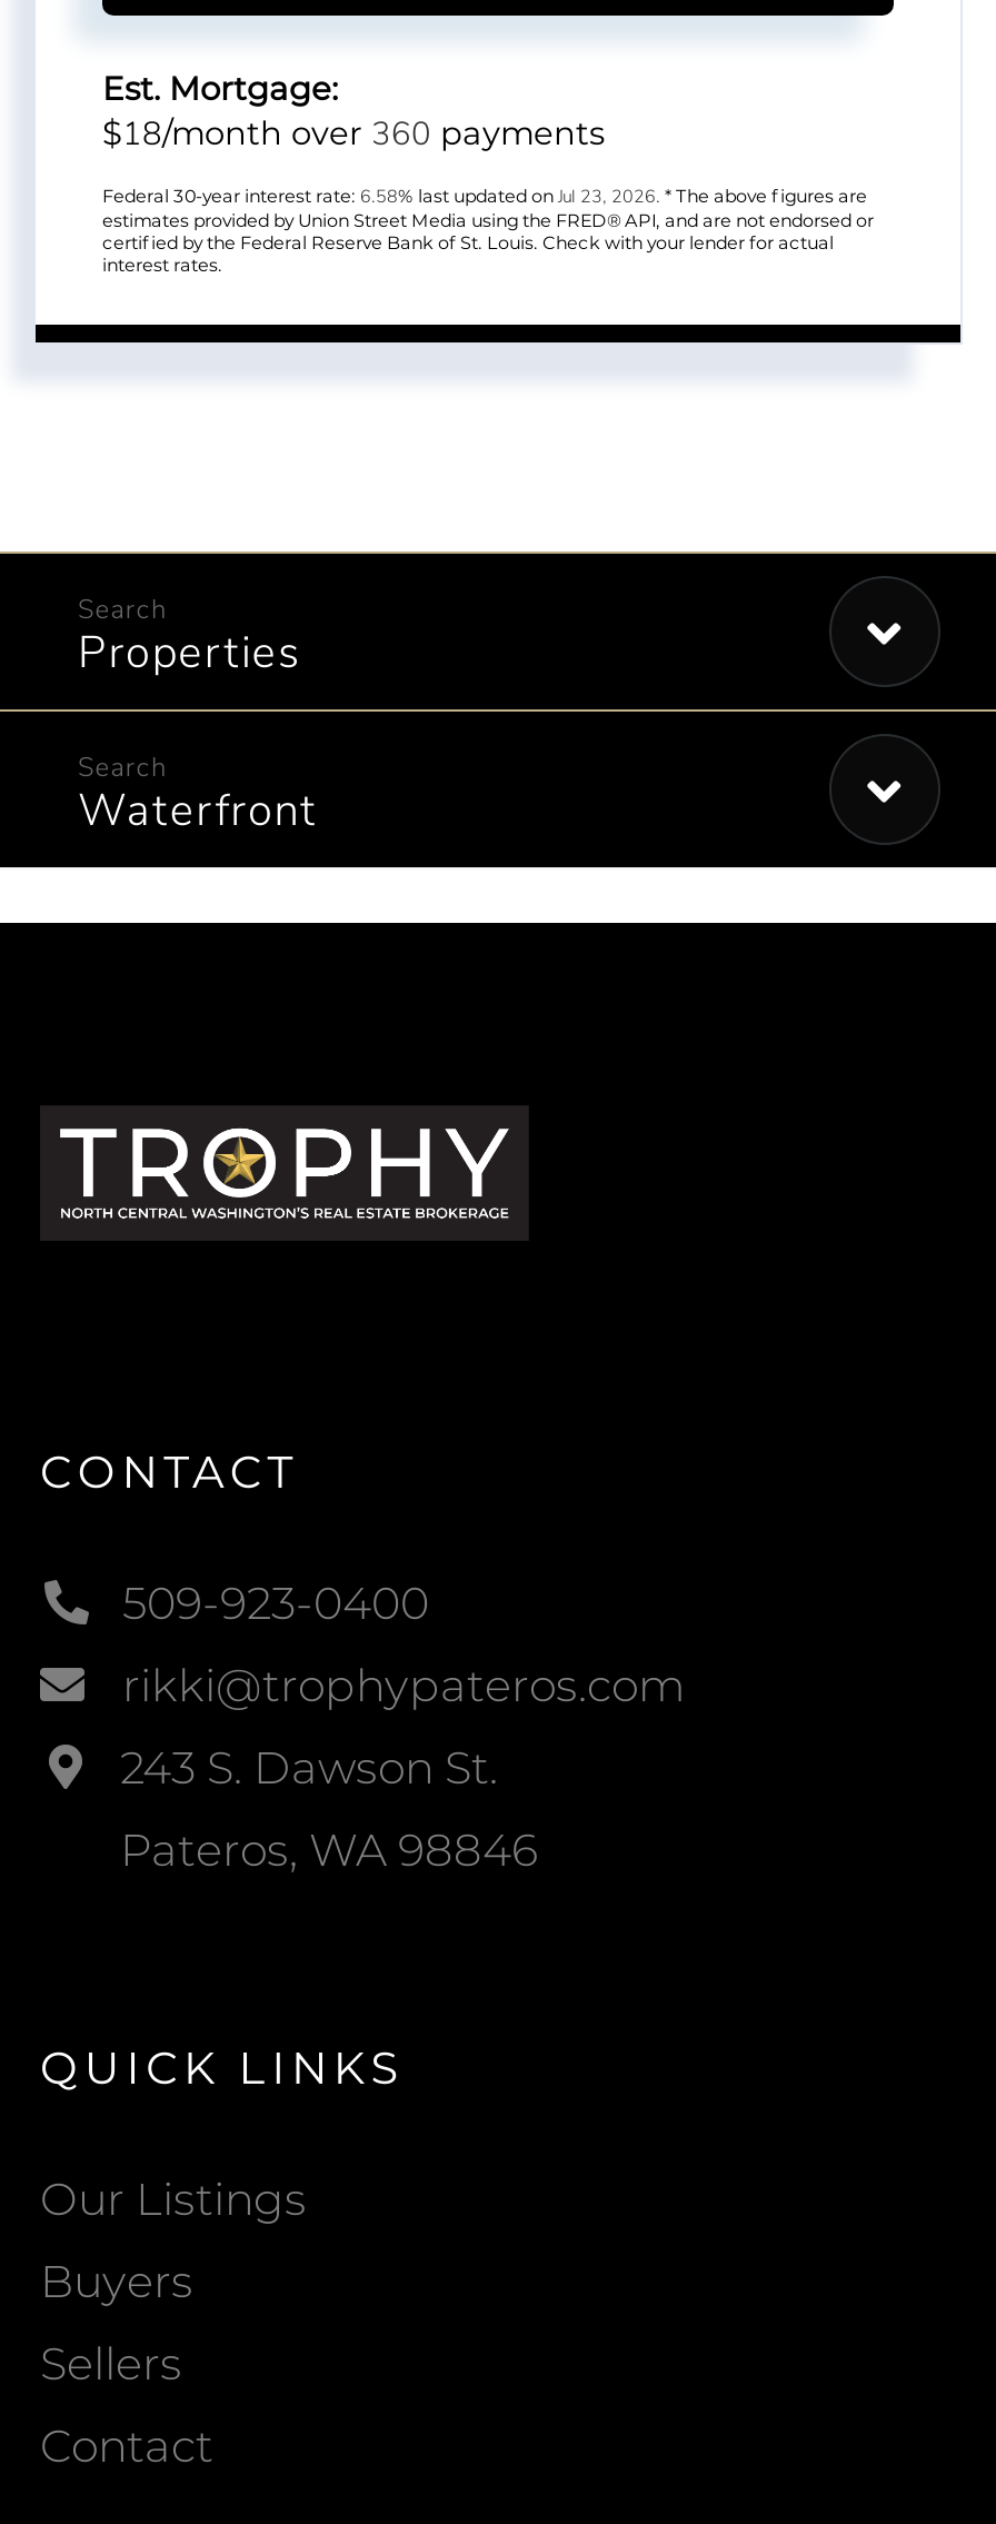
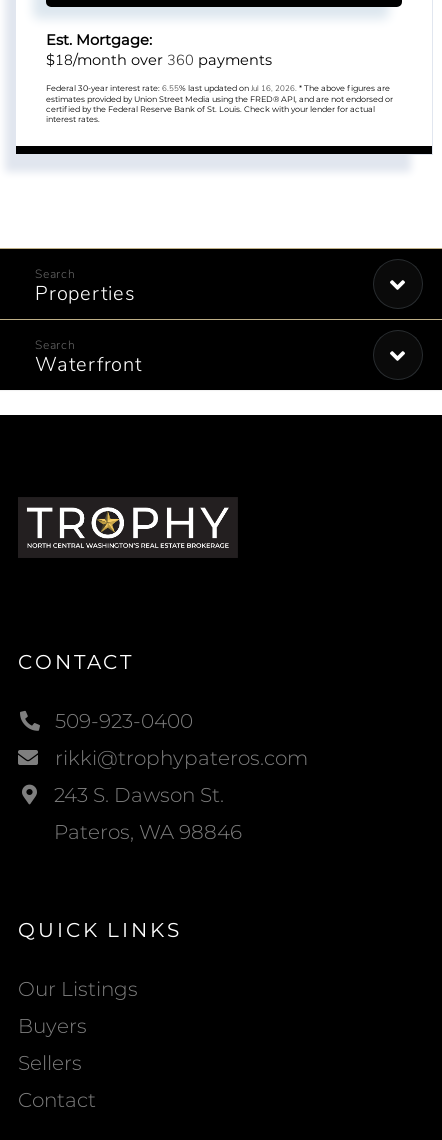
[102,185,867,209] Federal 30-year interest rate: 6.58% last updated on Jul 23, 2026. * The above figures are -> [46,83,390,94] Federal 30-year interest rate: 6.55% last updated on Jul 16, 2026. * The above figures are

